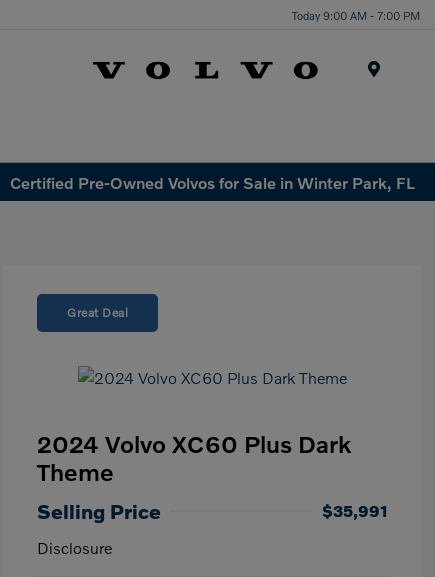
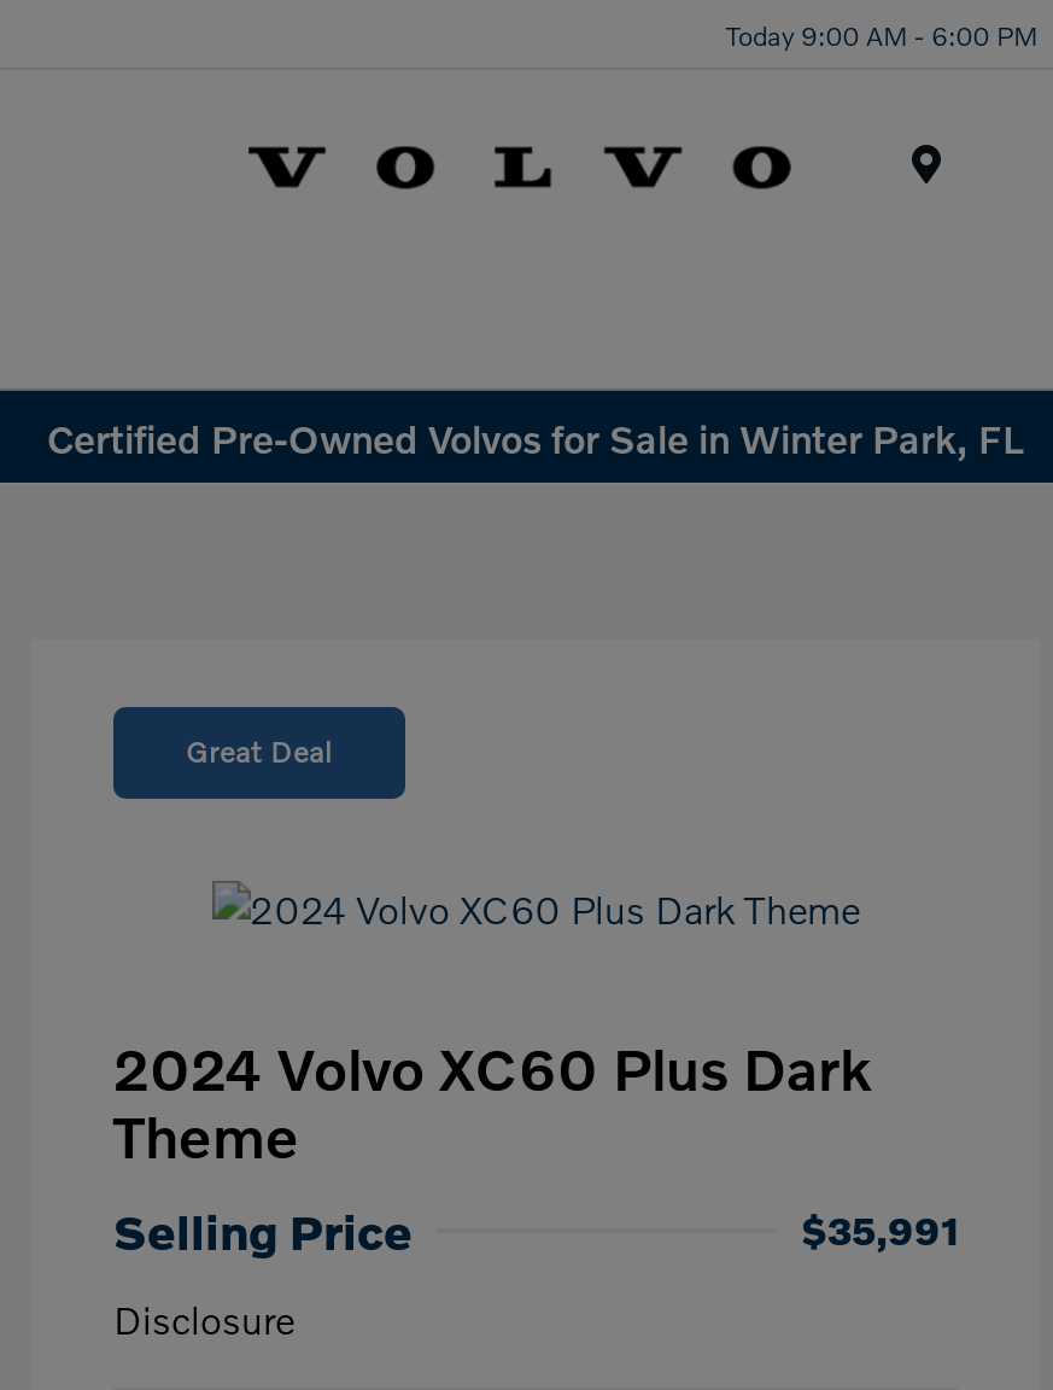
[292,7,420,21] Today 9:00 AM - 7:00 PM -> [726,16,1037,49] Today 9:00 AM - 6:00 PM

